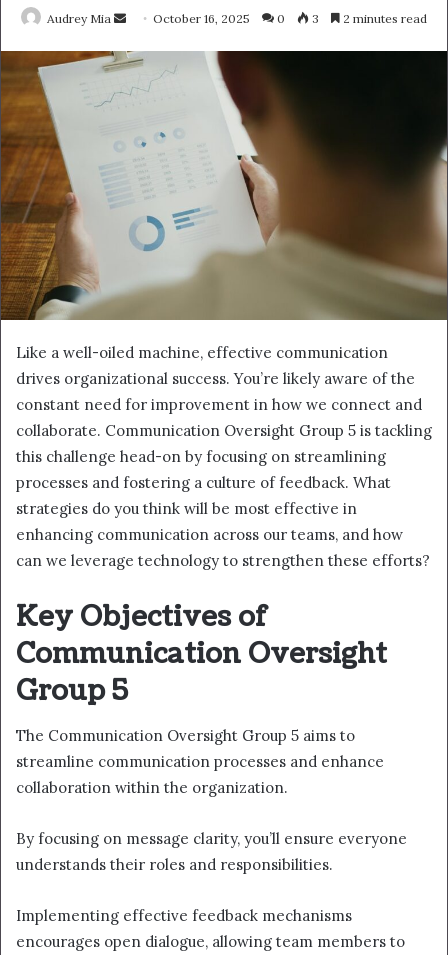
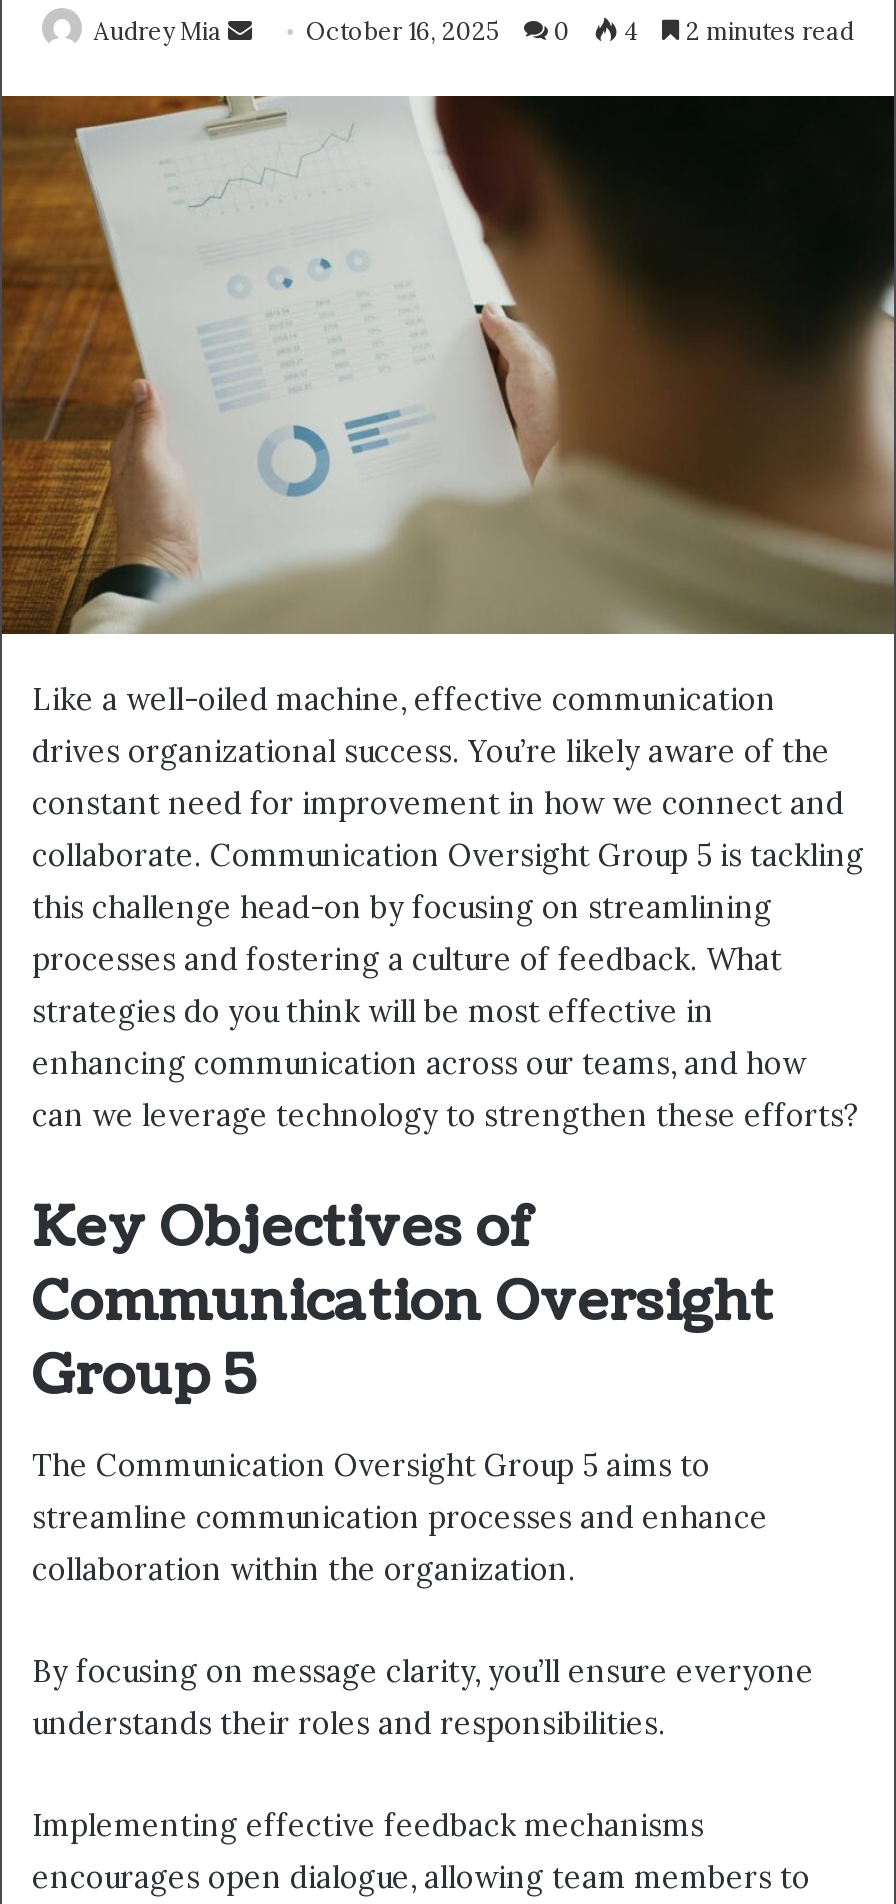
[309,11,319,26] 3 -> [618,16,638,46] 4

